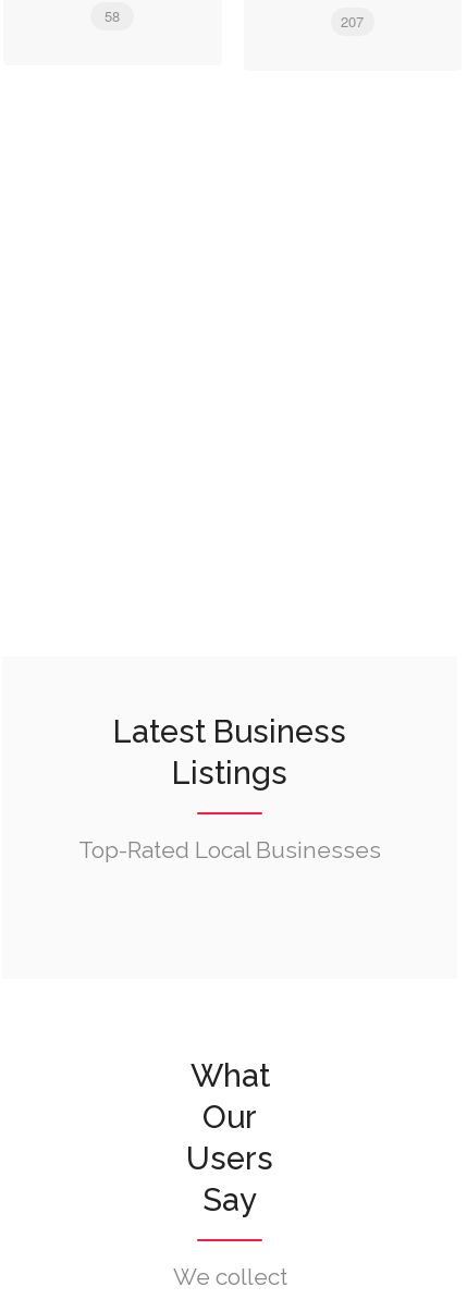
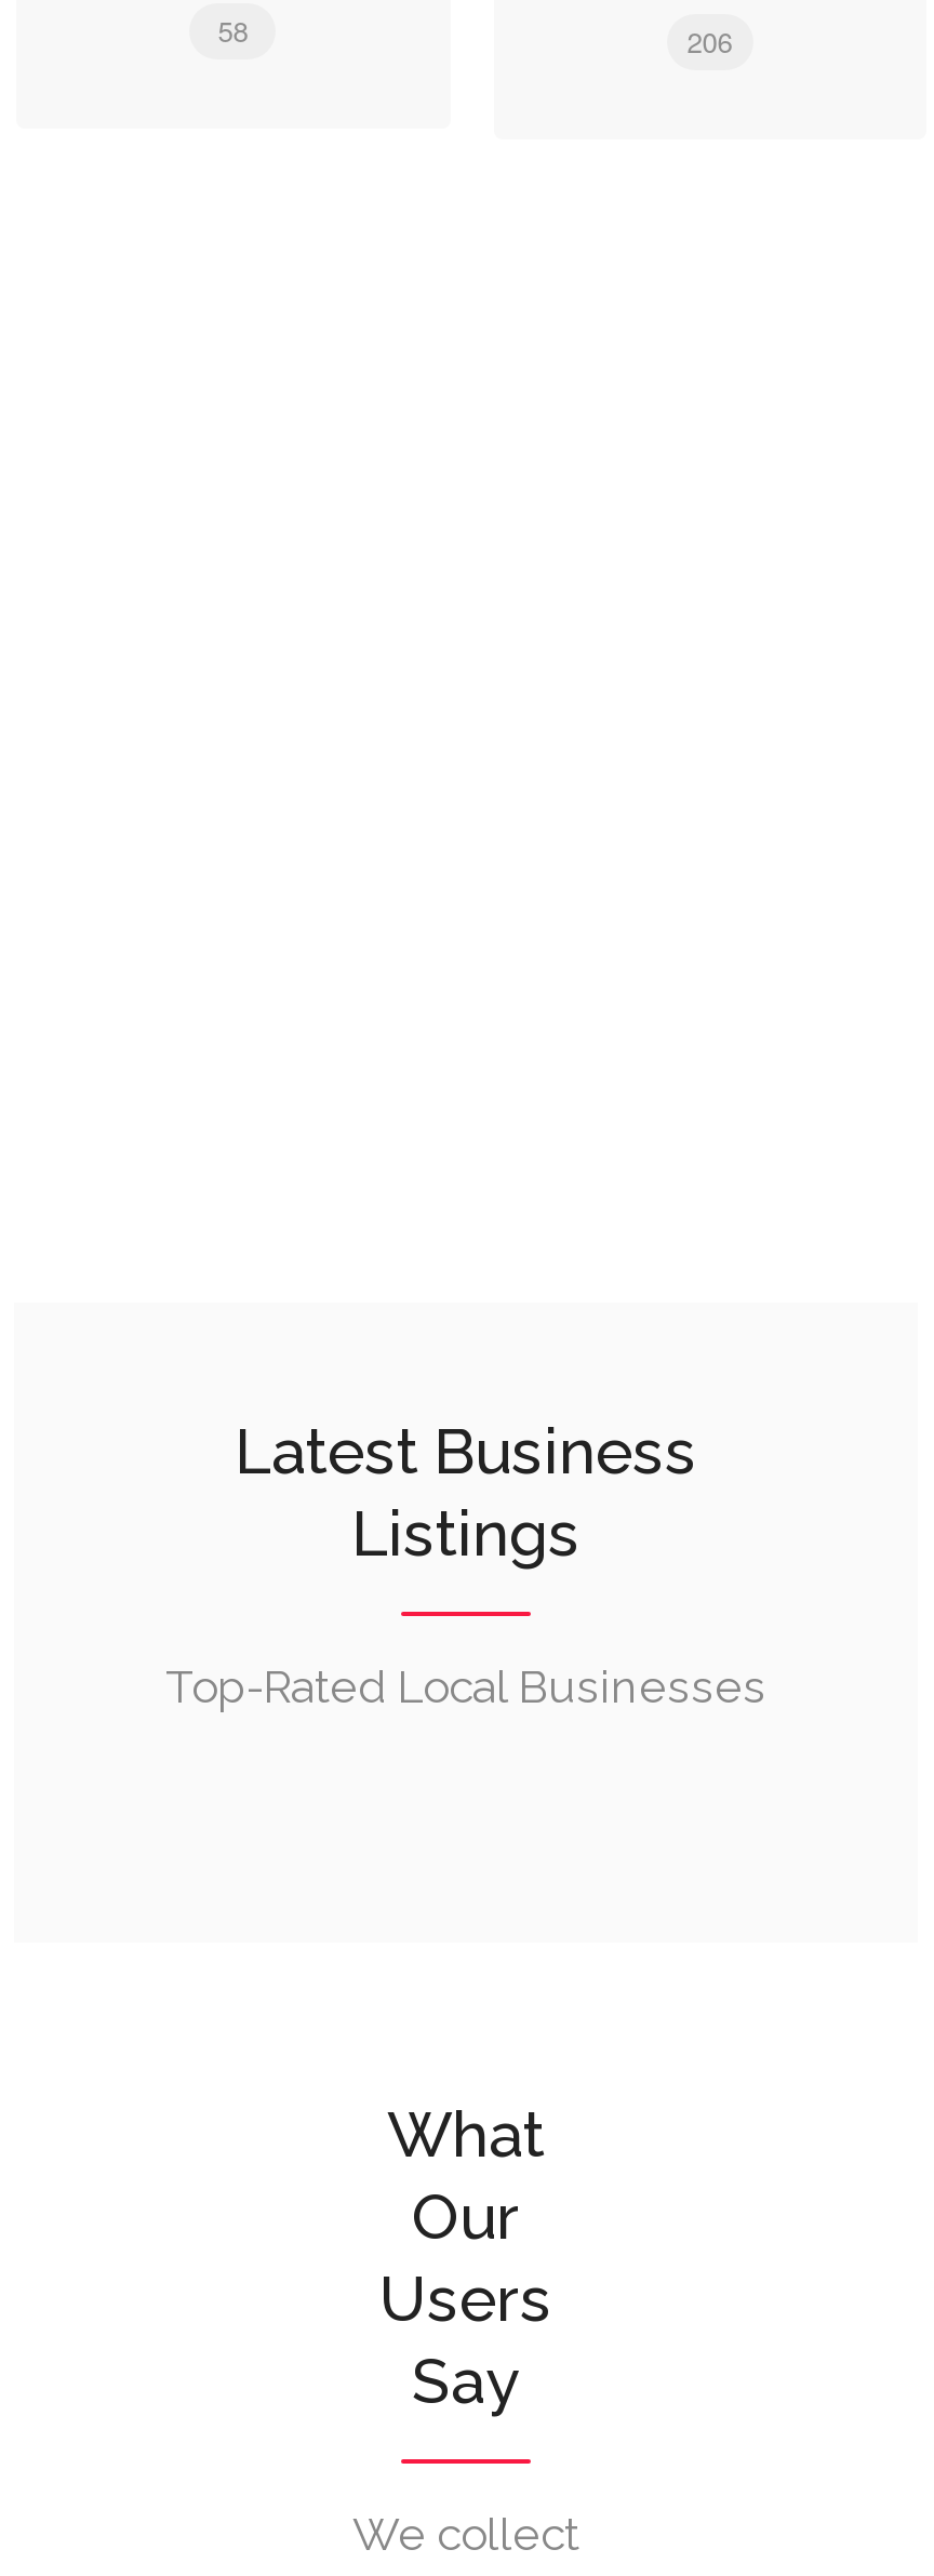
[341,11,364,32] 207 -> [687,21,732,62] 206

